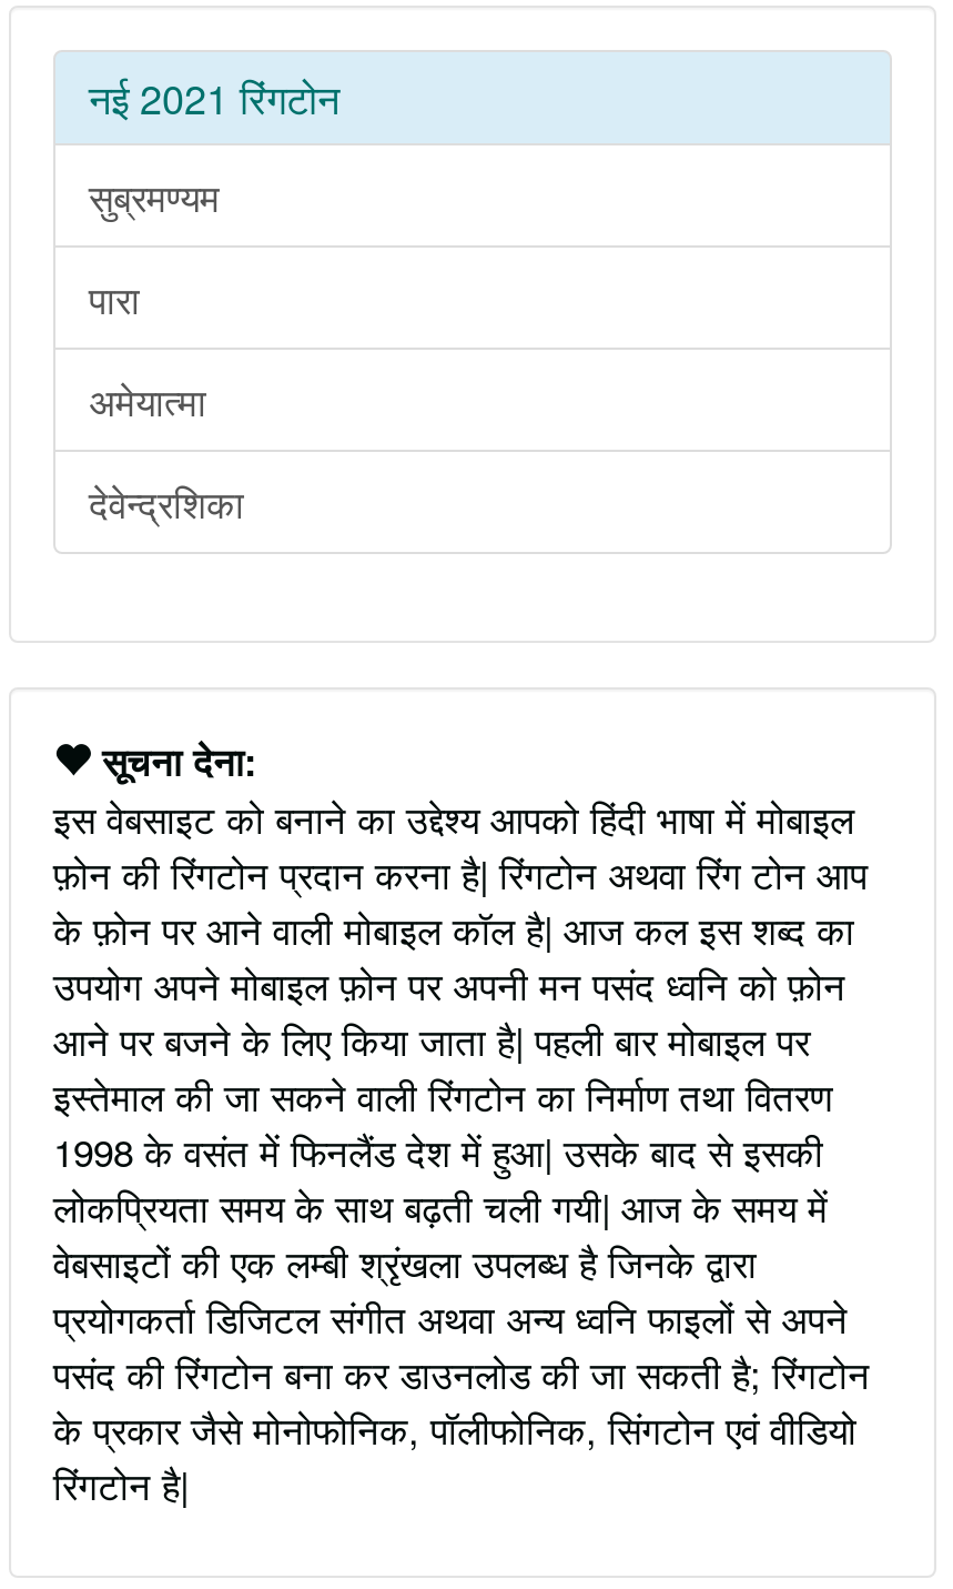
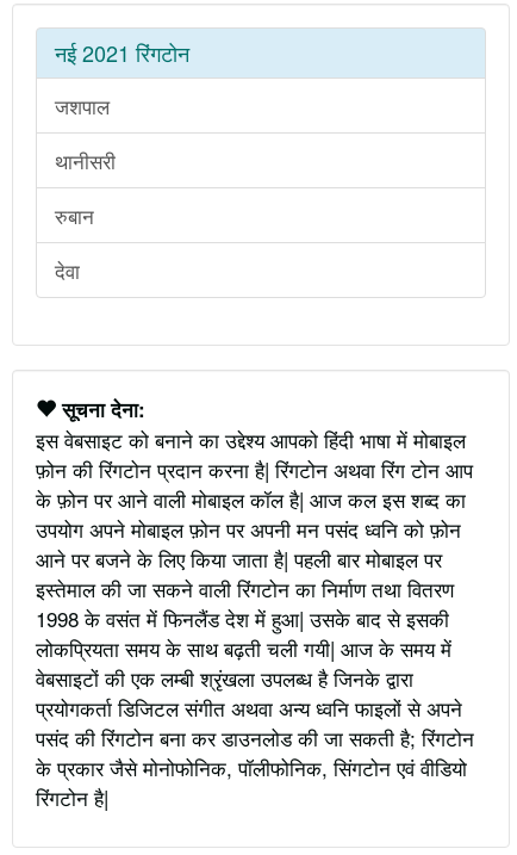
[89,167,220,222] सुब्रमण्यम -> [55,90,110,120] जशपाल
[89,269,140,324] पारा -> [55,145,116,175] थानीसरी
[89,371,206,426] अमेयात्मा -> [55,200,94,230] रुबान
[89,473,244,529] देवेन्द्रशिका -> [55,255,80,284] देवा

